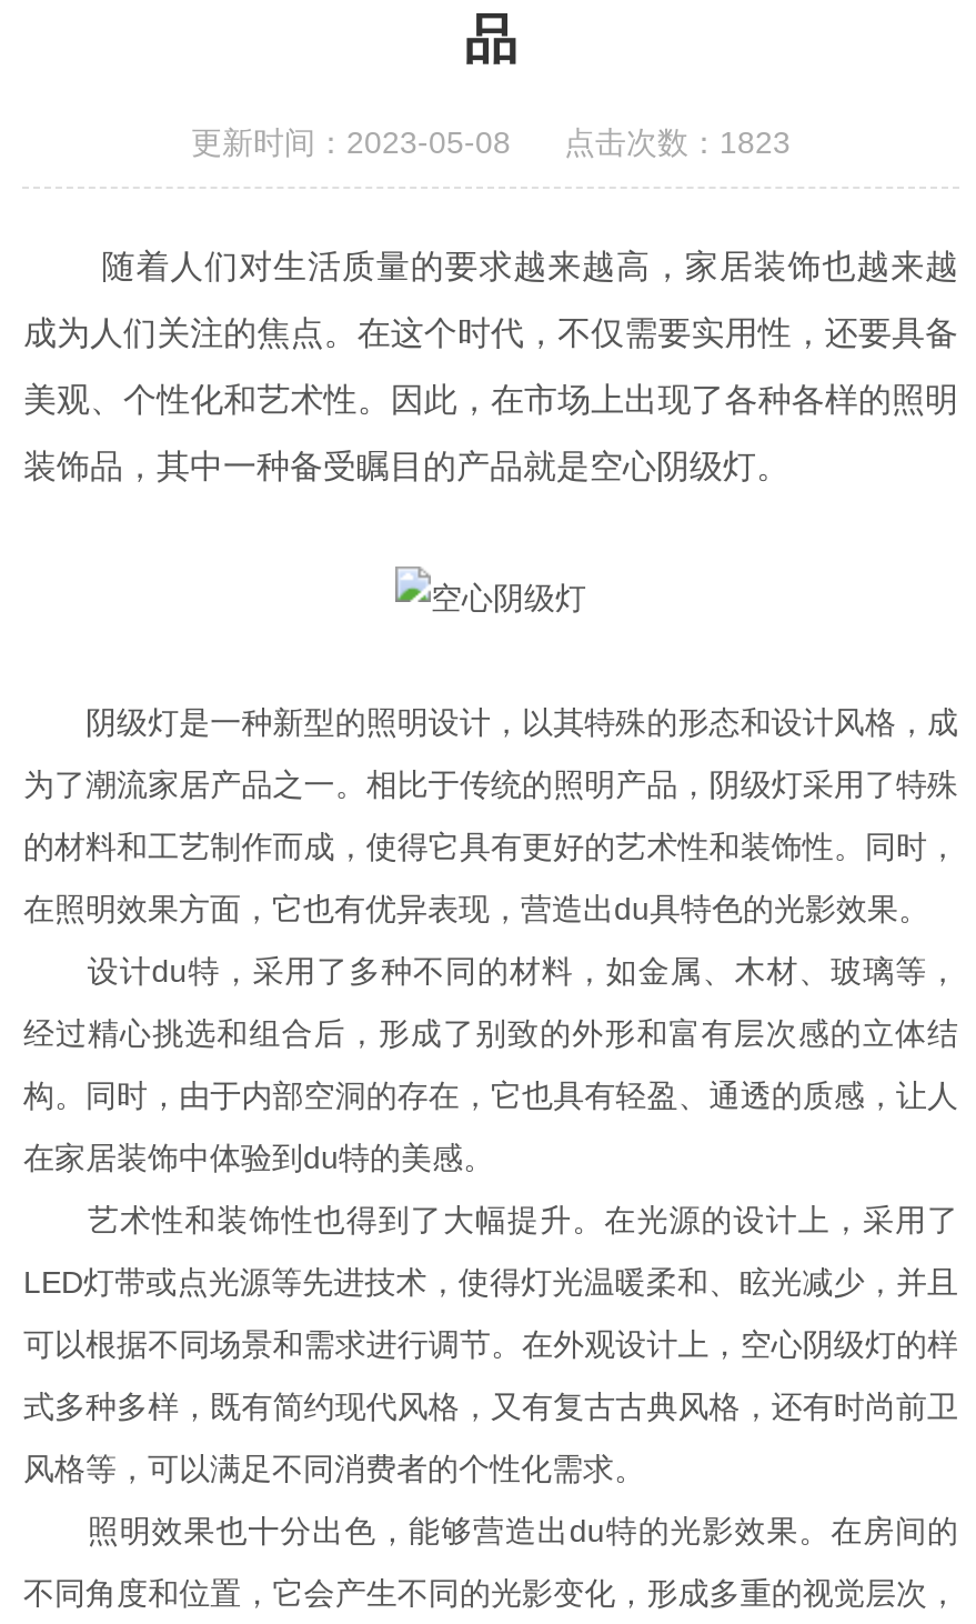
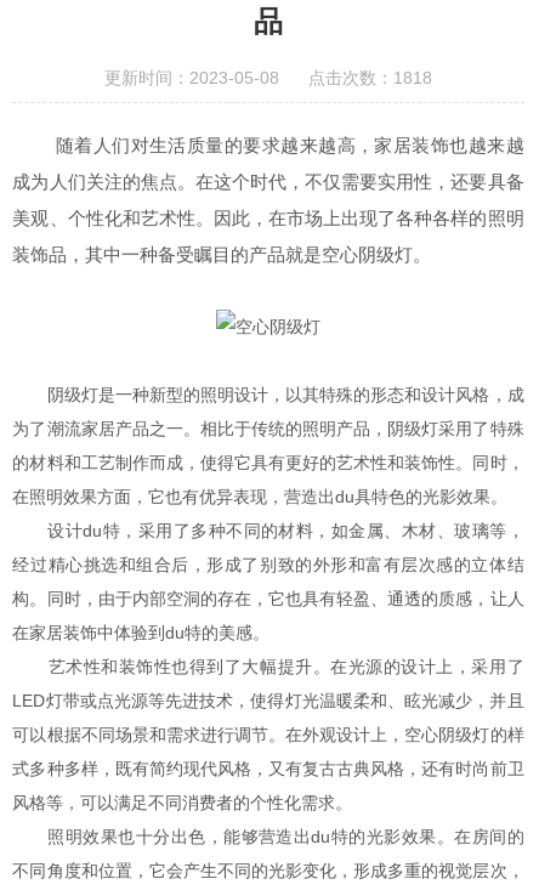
[191,123,791,159] 更新时间：2023-05-08 点击次数：1823 -> [104,67,432,87] 更新时间：2023-05-08 点击次数：1818

